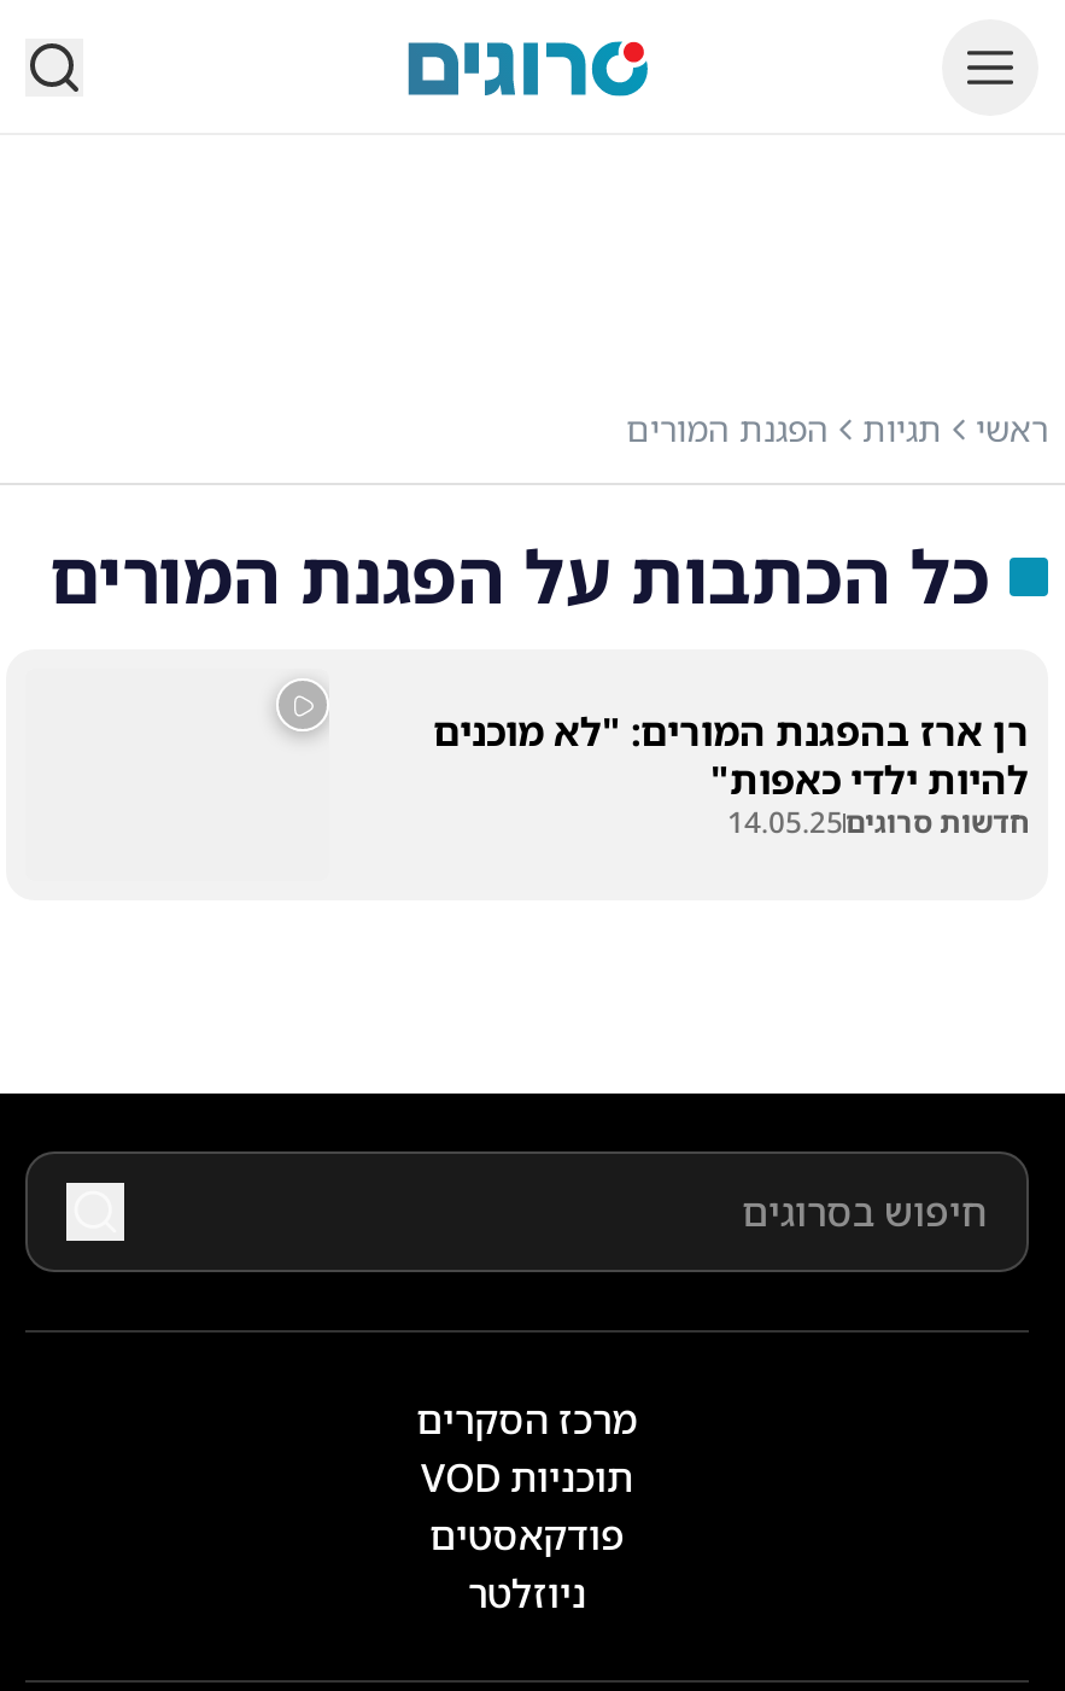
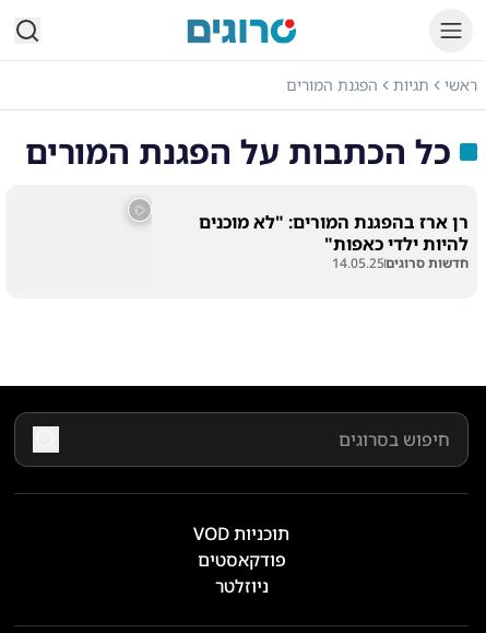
[416,1393,638,1446] מרכז הסקרים -> none

